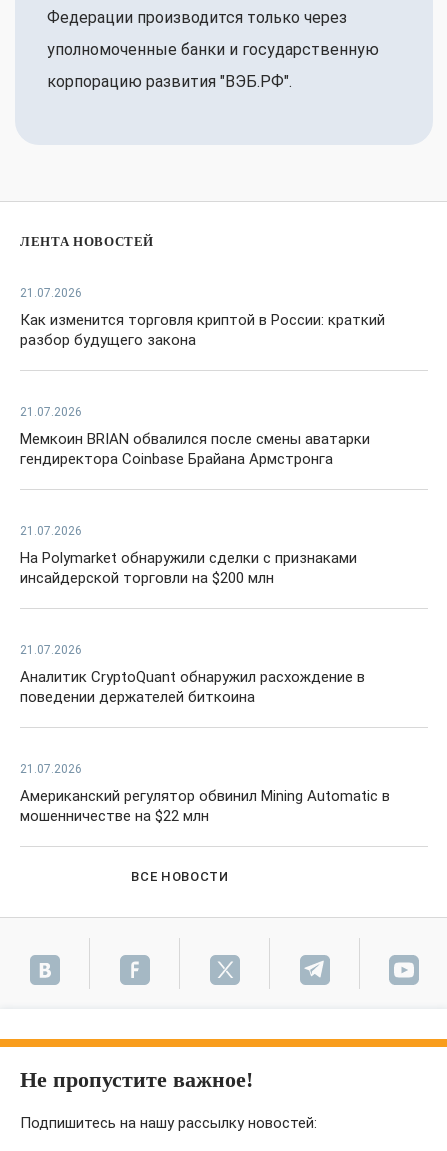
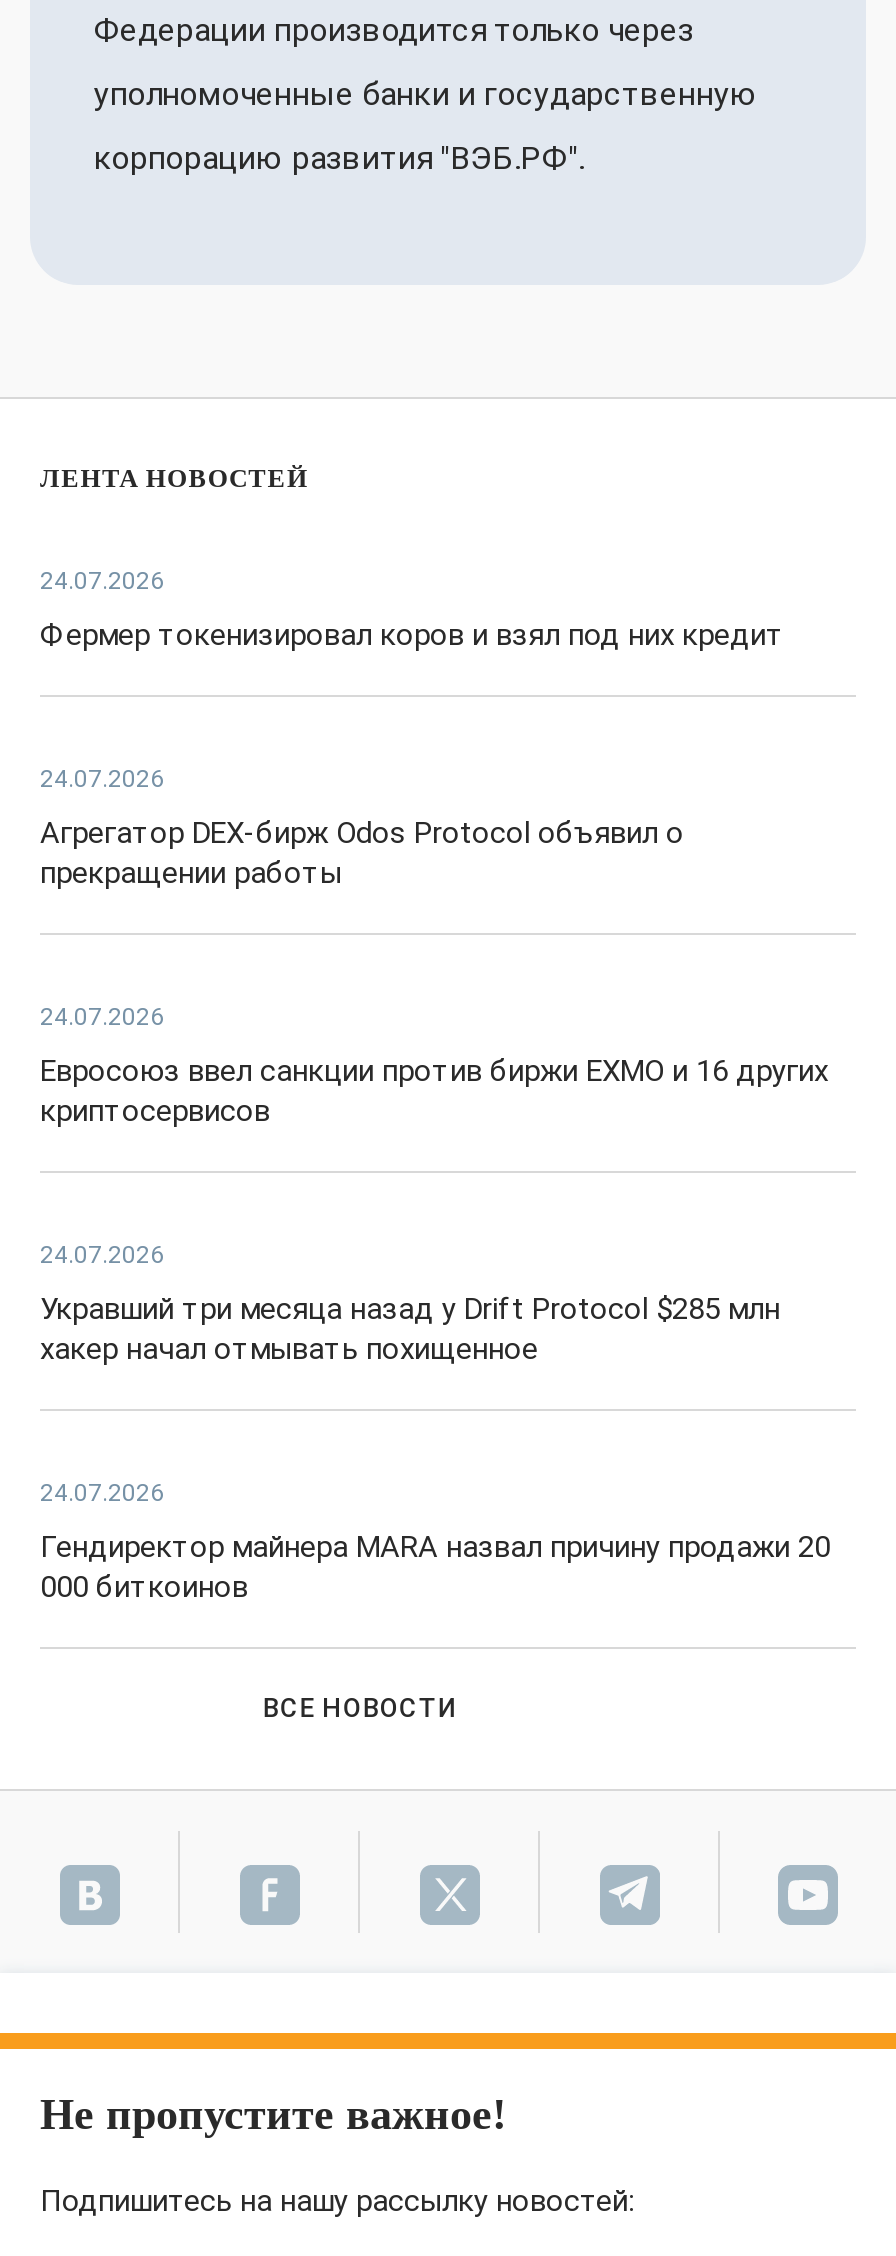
[20,286,82,300] 21.07.2026 -> [40,567,164,595] 24.07.2026
[20,311,385,349] Как изменится торговля криптой в России: краткий | разбор будущего закона -> [40,617,784,653] Фермер токенизировал коров и взял под них кредит
[20,405,82,419] 21.07.2026 -> [40,765,164,793] 24.07.2026
[20,430,370,468] Мемкоин BRIAN обвалился после смены аватарки | гендиректора Coinbase Брайана Армстронга -> [40,815,684,891] Агрегатор DEX‑бирж Odos Protocol объявил о | прекращении работы
[20,524,82,538] 21.07.2026 -> [40,1003,164,1031] 24.07.2026
[20,549,357,587] На Polymarket обнаружили сделки с признаками | инсайдерской торговли на $200 млн -> [40,1053,828,1129] Евросоюз ввел санкции против биржи EXMO и 16 других | криптосервисов
[20,643,82,657] 21.07.2026 -> [40,1241,164,1269] 24.07.2026
[20,668,365,706] Аналитик CryptoQuant обнаружил расхождение в | поведении держателей биткоина -> [40,1291,780,1367] Укравший три месяца назад у Drift Protocol $285 млн | хакер начал отмывать похищенное
[20,762,82,776] 21.07.2026 -> [40,1479,164,1507] 24.07.2026
[20,787,390,825] Американский регулятор обвинил Mining Automatic в | мошенничестве на $22 млн -> [40,1529,830,1605] Гендиректор майнера MARA назвал причину продажи 20 | 000 биткоинов

